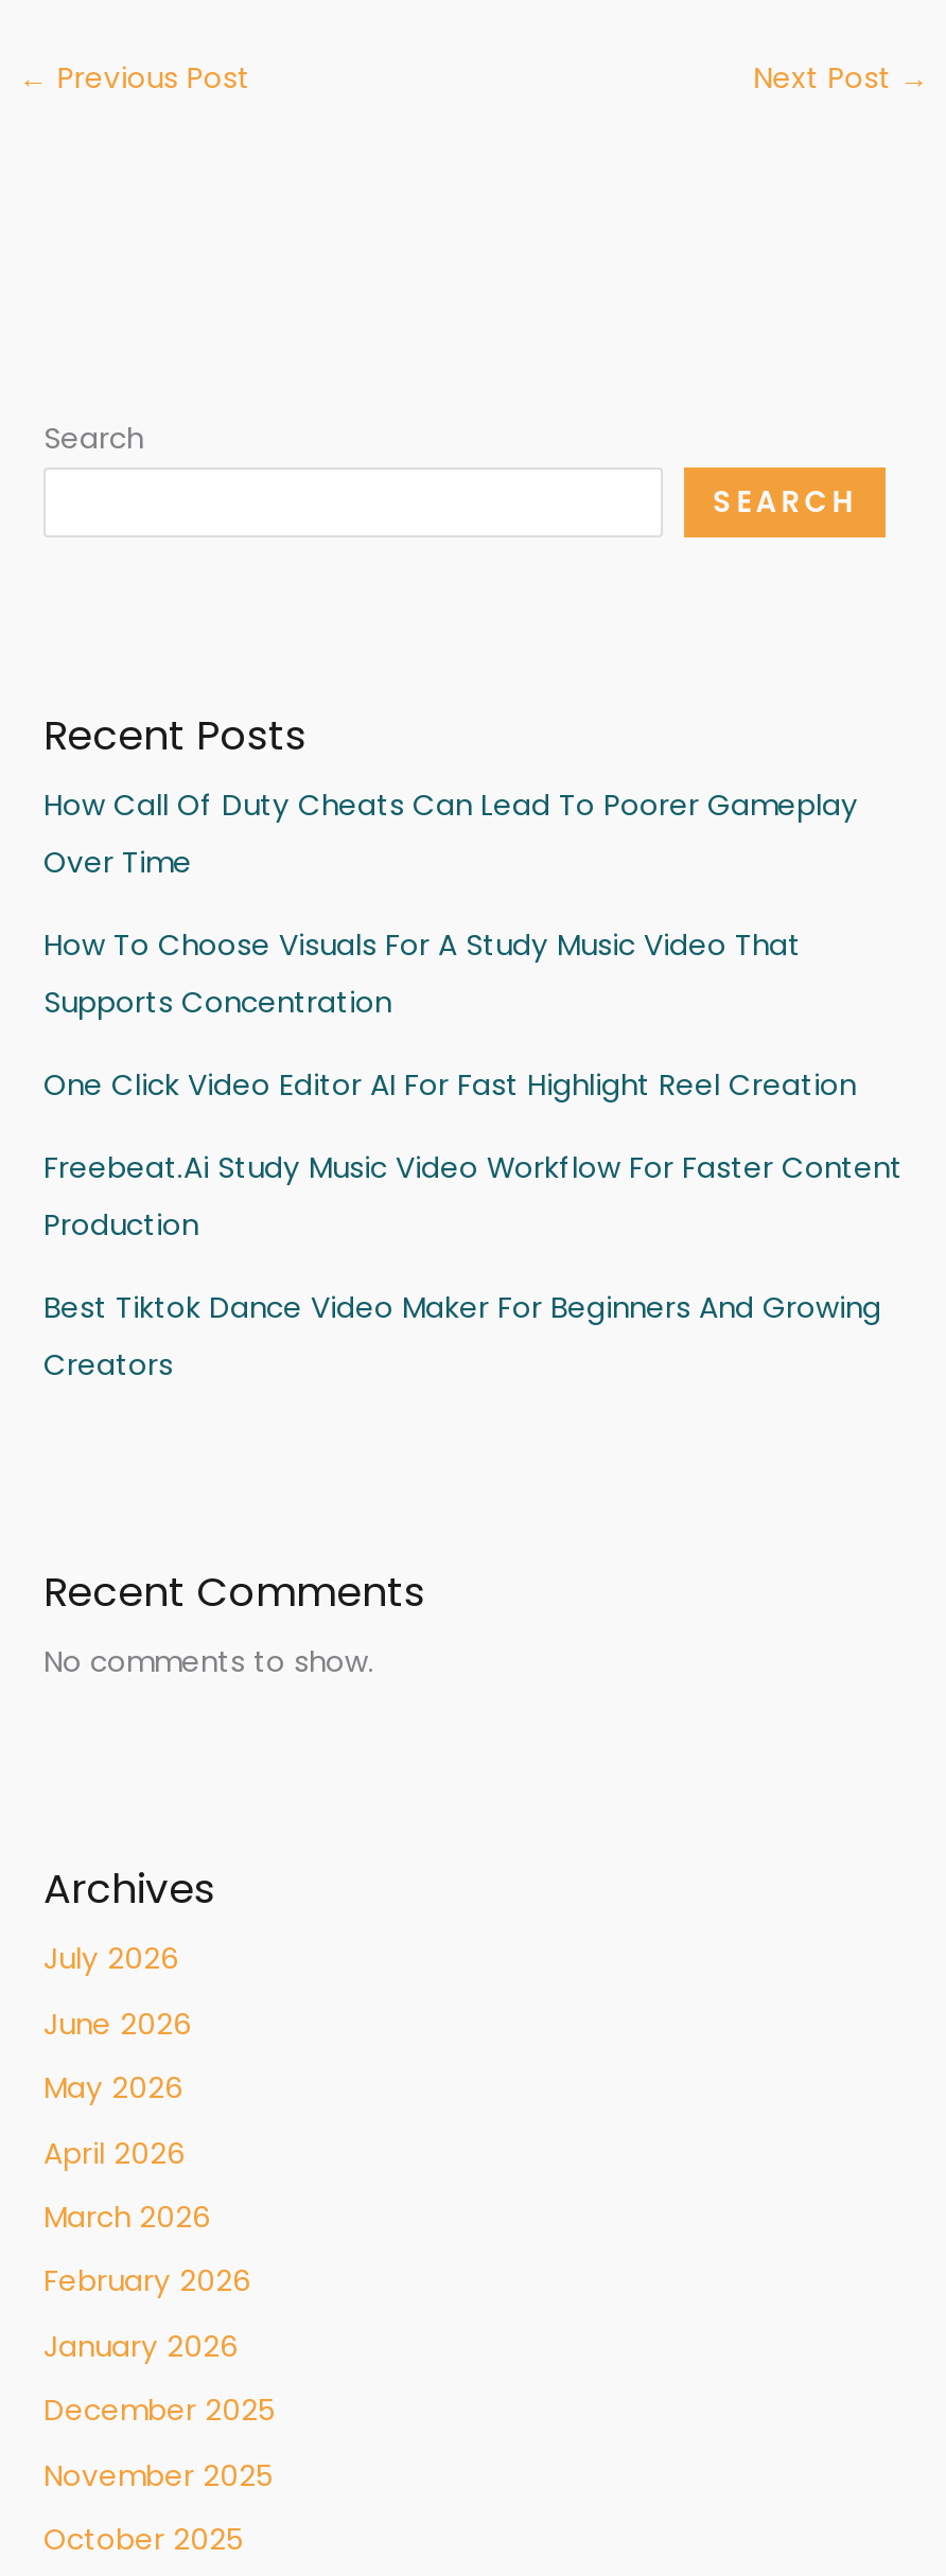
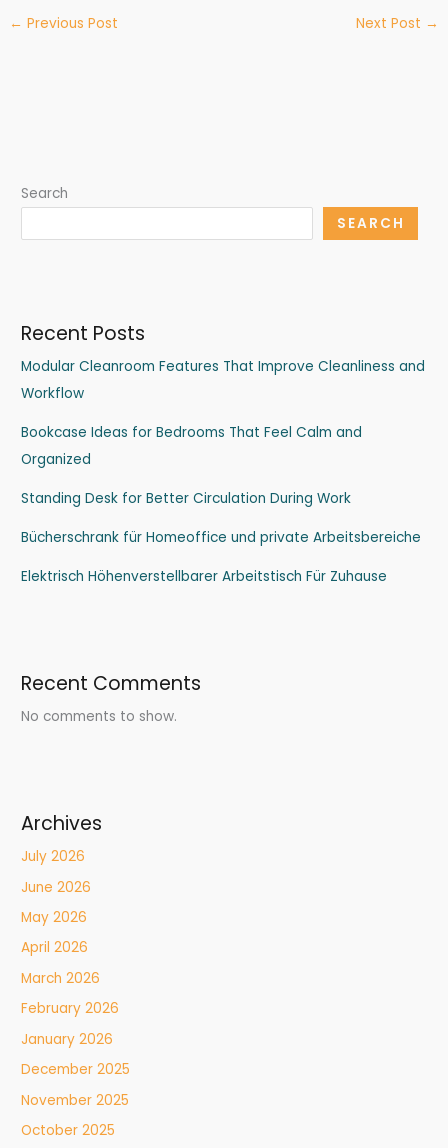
[43,785,858,883] How Call Of Duty Cheats Can Lead To Poorer Gameplay | Over Time -> [21,357,425,403] Modular Cleanroom Features That Improve Cleanliness and | Workflow
[43,925,801,1023] How To Choose Visuals For A Study Music Video That | Supports Concentration -> [21,423,362,469] Bookcase Ideas for Bedrooms That Feel Calm and | Organized
[43,1065,856,1105] One Click Video Editor AI For Fast Highlight Reel Creation -> [21,489,351,508] Standing Desk for Better Circulation During Work
[43,1148,903,1245] Freebeat.Ai Study Music Video Workflow For Faster Content | Production -> [21,528,421,547] Bücherschrank für Homeoffice und private Arbeitsbereiche
[43,1288,881,1385] Best Tiktok Dance Video Maker For Beginners And Growing | Creators -> [21,567,387,586] Elektrisch Höhenverstellbarer Arbeitstisch Für Zuhause

